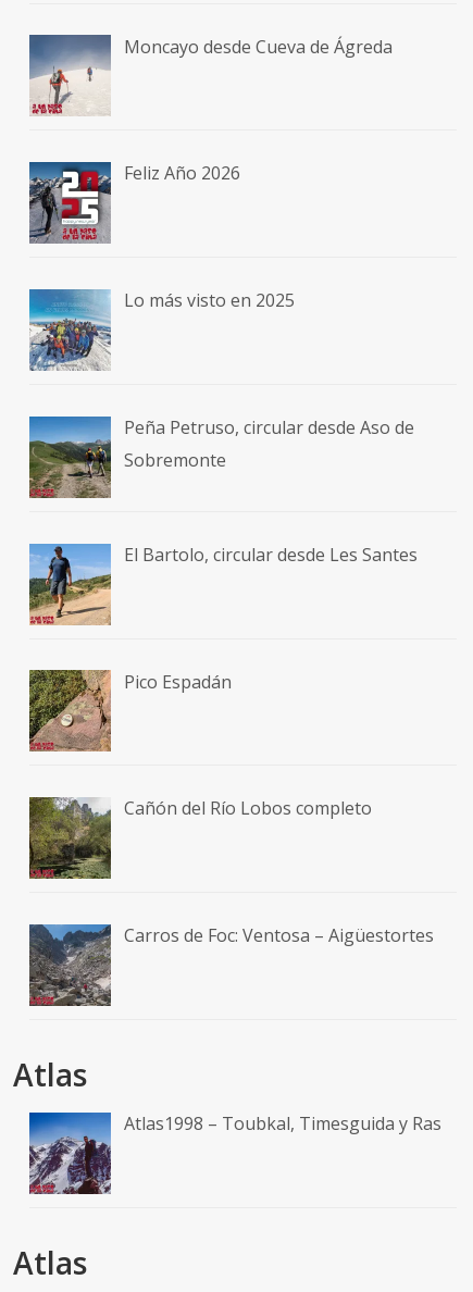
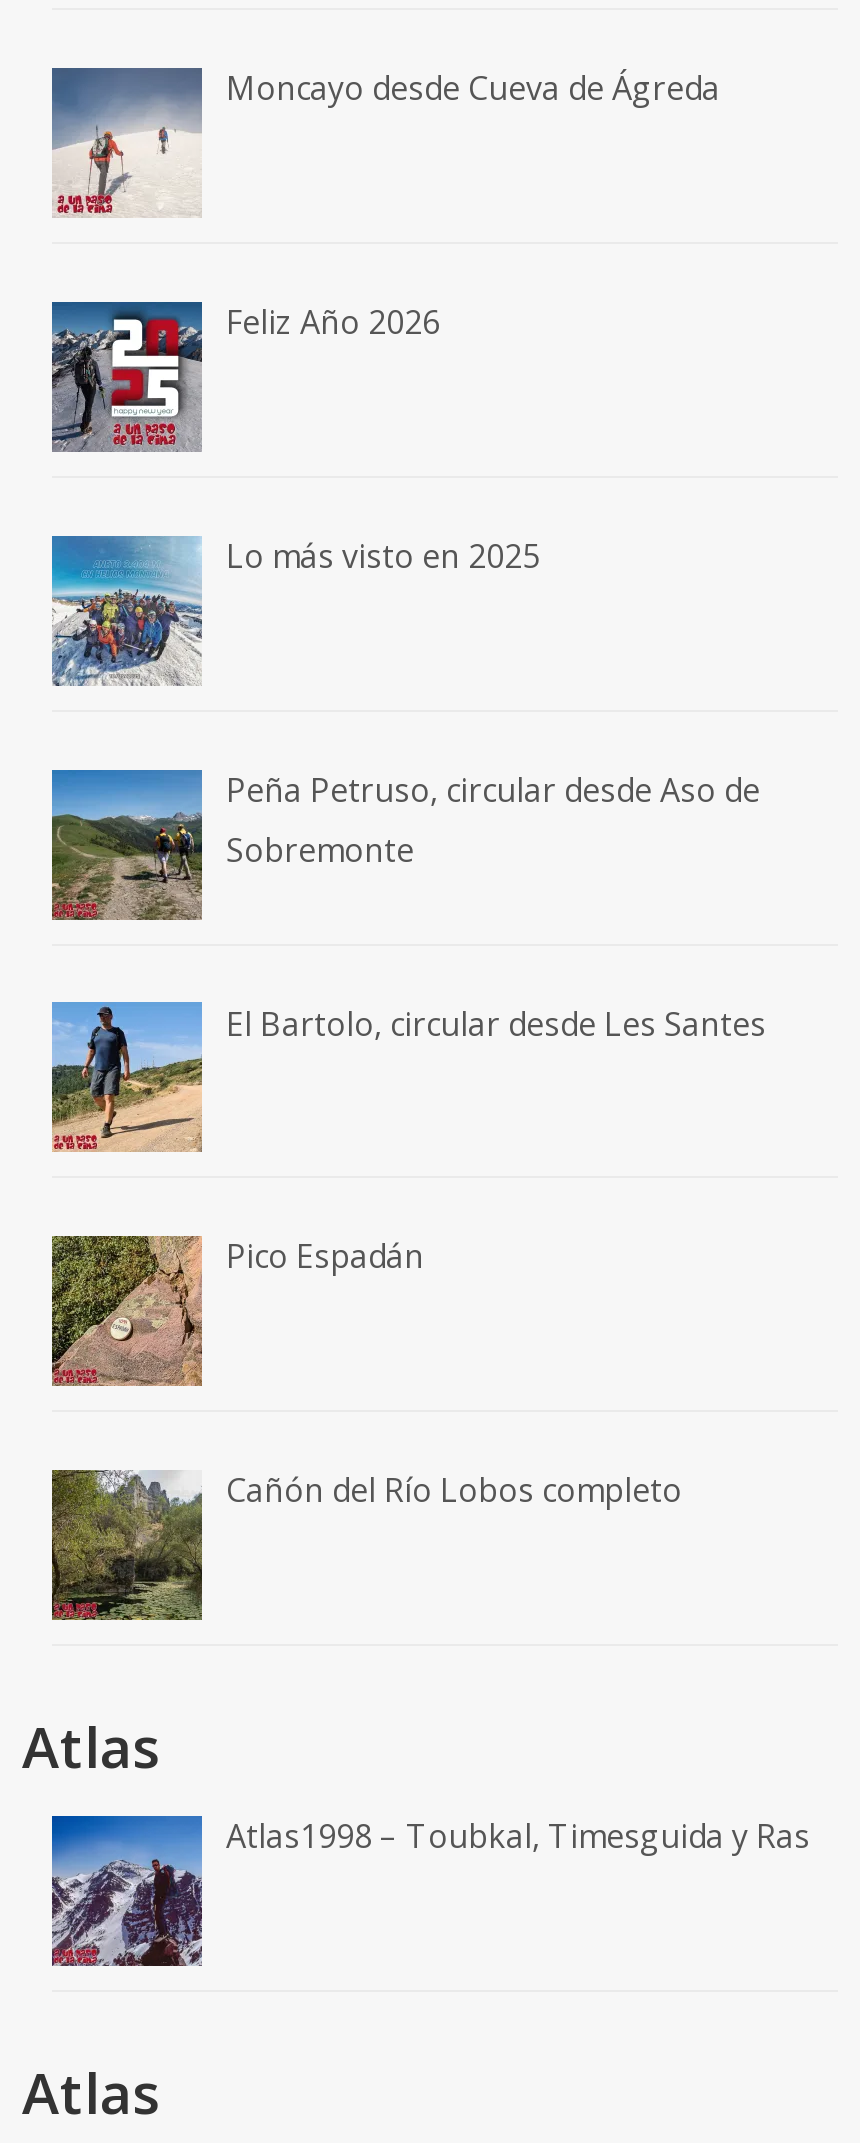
[28,923,434,1007] [image] | Carros de Foc: Ventosa – Aigüestortes -> none

